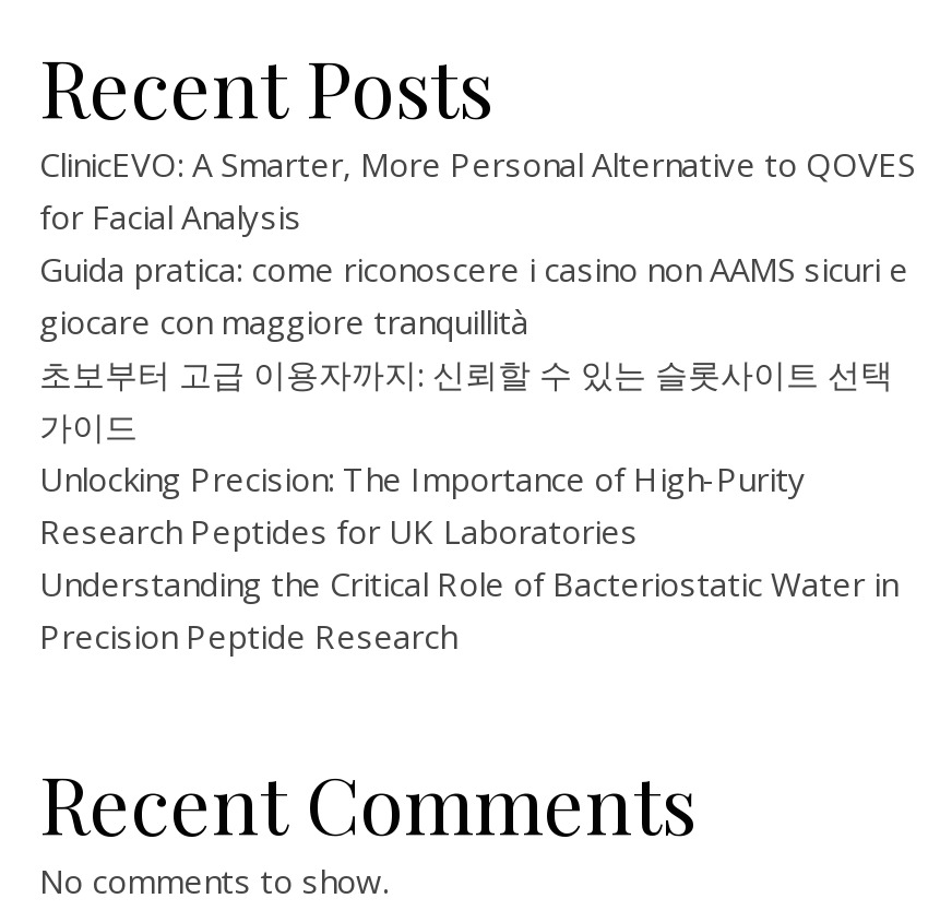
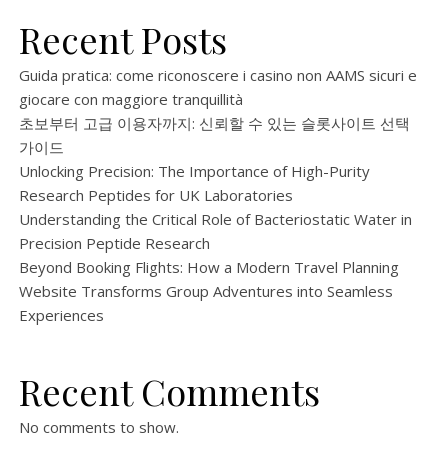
[39,142,915,238] ClinicEVO: A Smarter, More Personal Alternative to QOVES | for Facial Analysis -> none
moved [39,247,908,658] -> [19,65,417,253]: Guida pratica: come riconoscere i casino non AAMS sicuri e | giocare con maggiore tranquillità | 초보부터 고급 이용자까지: 신뢰할 수 있는 슬롯사이트 선택 | 가이드 | Unlocking Precision: The Importance of High-Purity | Research Peptides for UK Laboratories | Understanding the Critical Role of Bacteriostatic Water in | Precision Peptide Research
none -> [19,257,399,325] Beyond Booking Flights: How a Modern Travel Planning | Website Transforms Group Adventures into Seamless | Experiences

